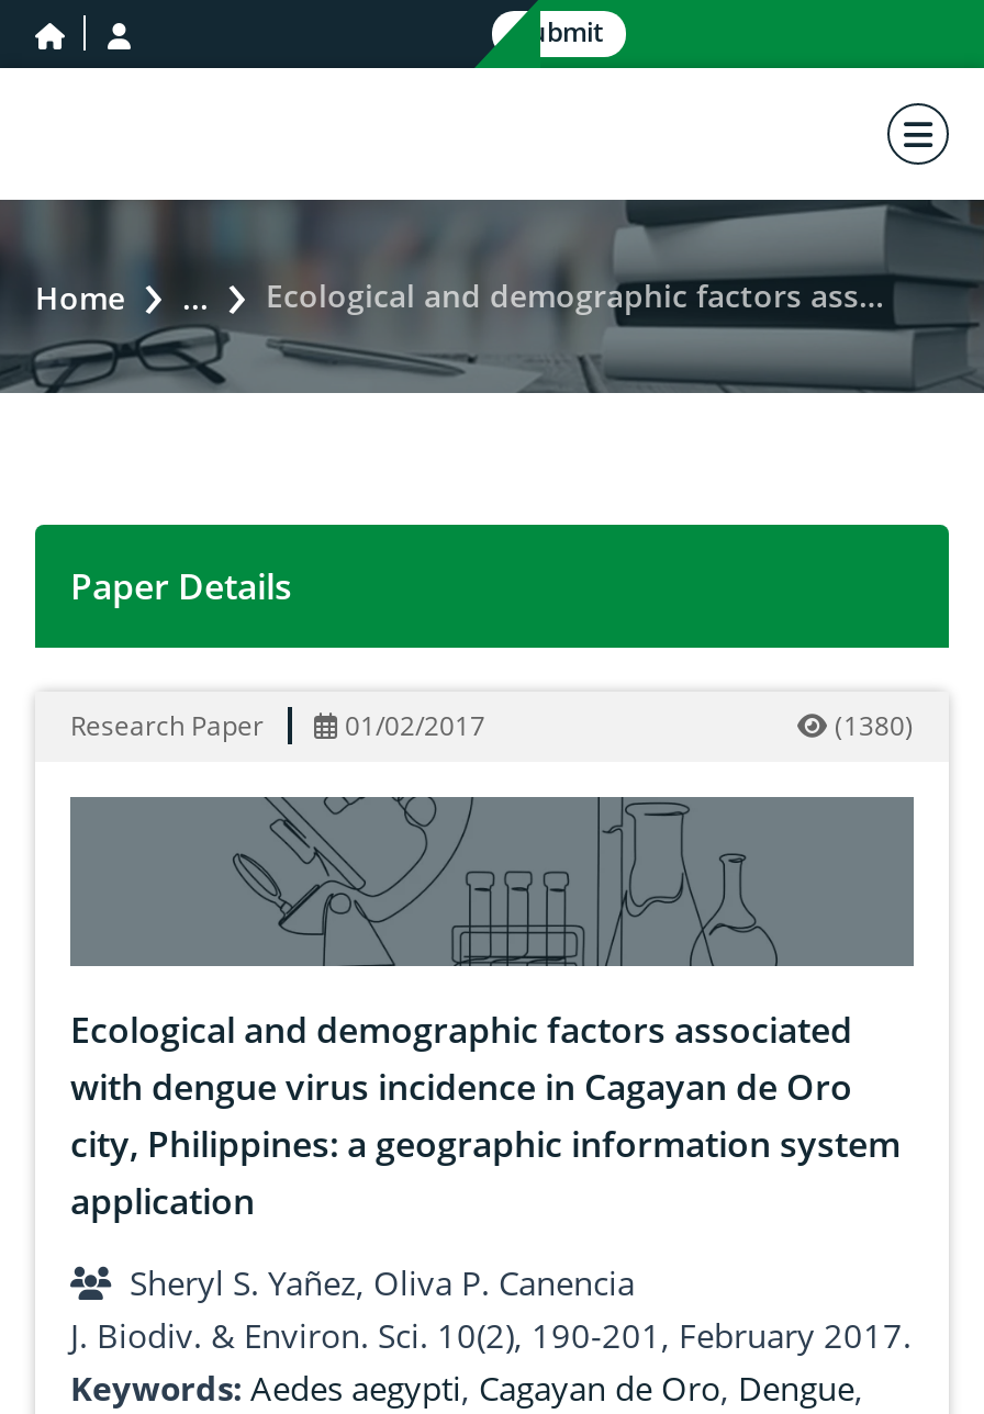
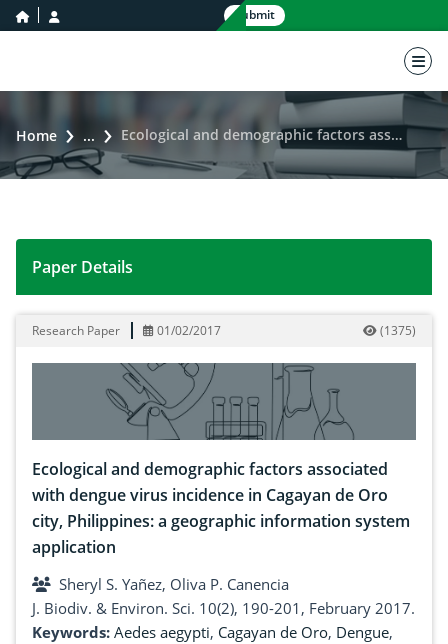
[835,707,914,744] (1380) -> [380,322,416,339] (1375)

